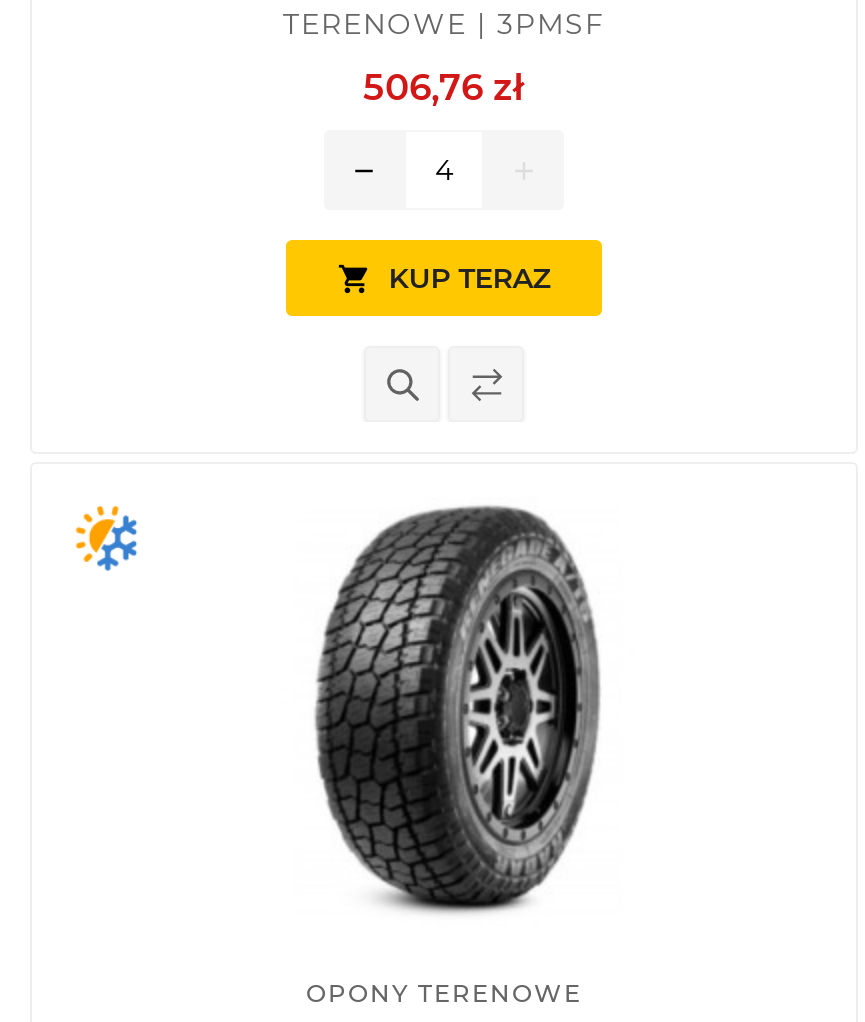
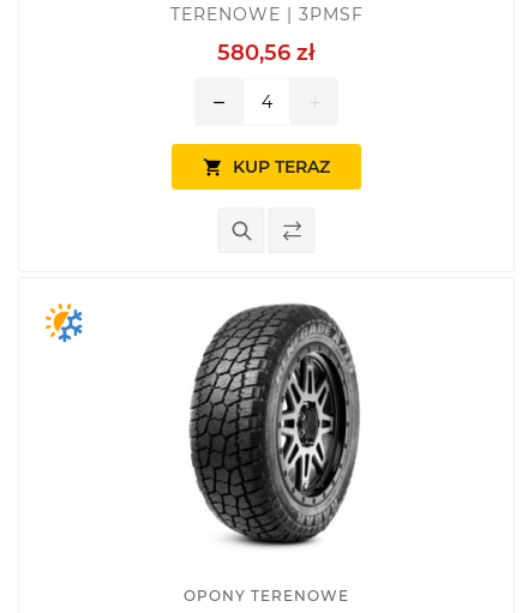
[363,65,525,109] 506,76 zł -> [217,39,316,65] 580,56 zł

